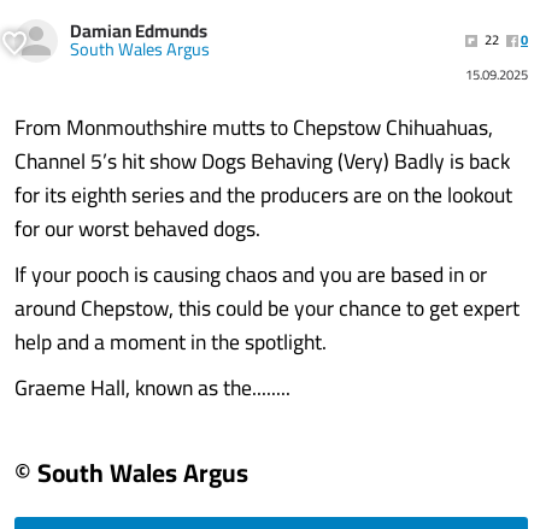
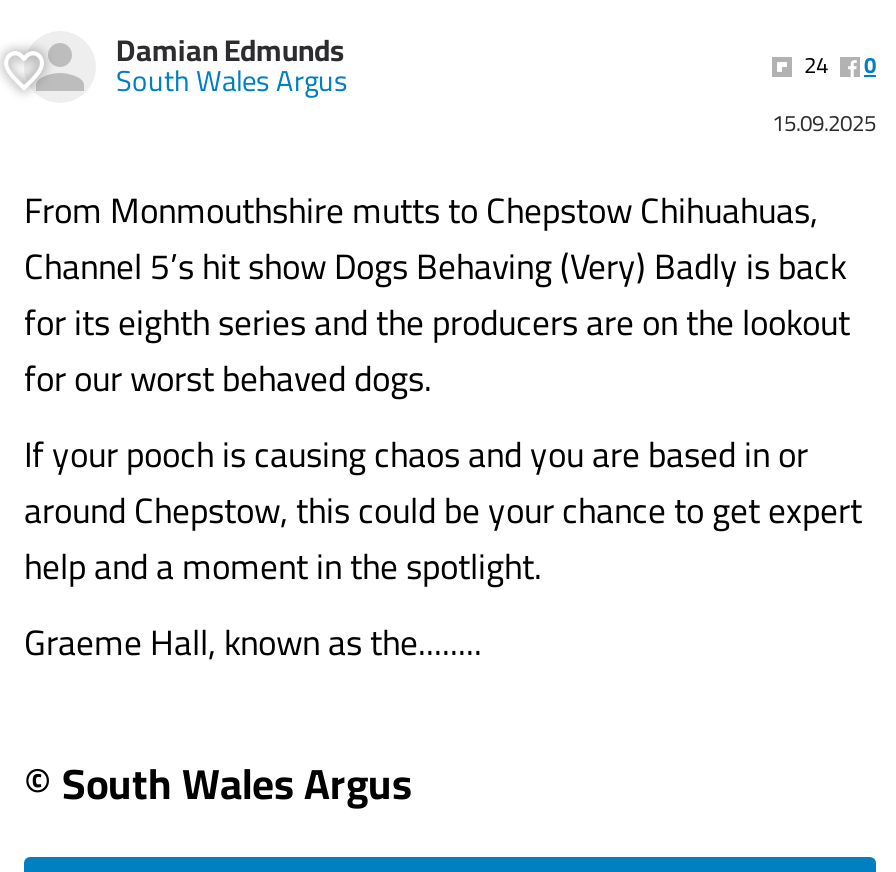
[485,27,528,52] 22 0 -> [804,43,876,85] 24 0

